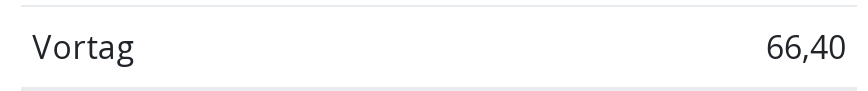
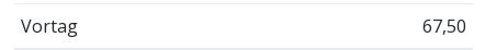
[766,25,846,69] 66,40 -> [423,14,467,38] 67,50

